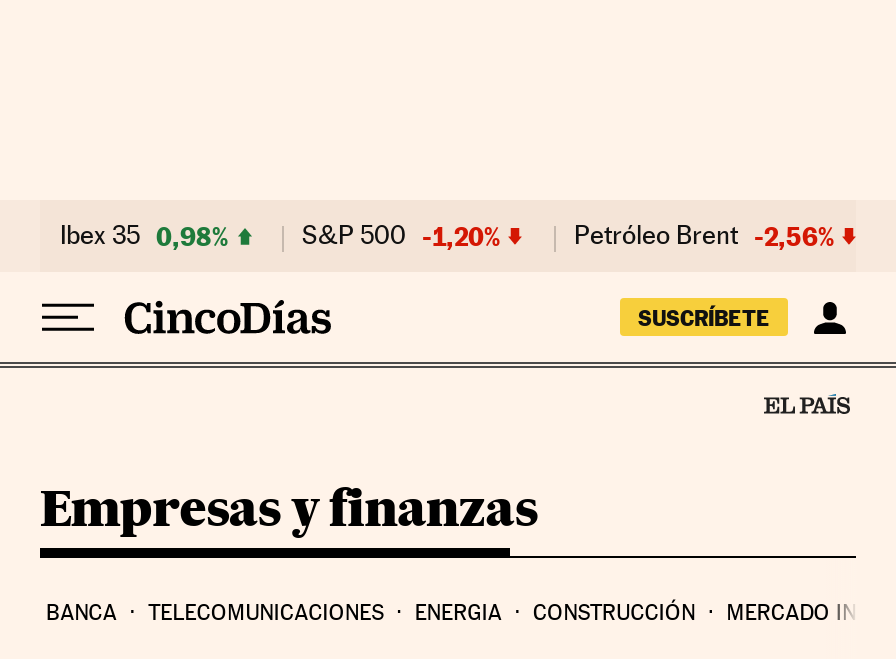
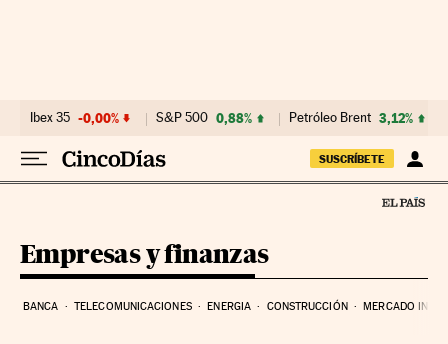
[60,220,228,252] Ibex 35 0,98% -> [30,110,119,126] Ibex 35 -0,00%
[302,220,500,252] S&P 500 -1,20% -> [156,110,252,126] S&P 500 0,88%
[574,220,834,252] Petróleo Brent -2,56% -> [289,110,413,126] Petróleo Brent 3,12%

